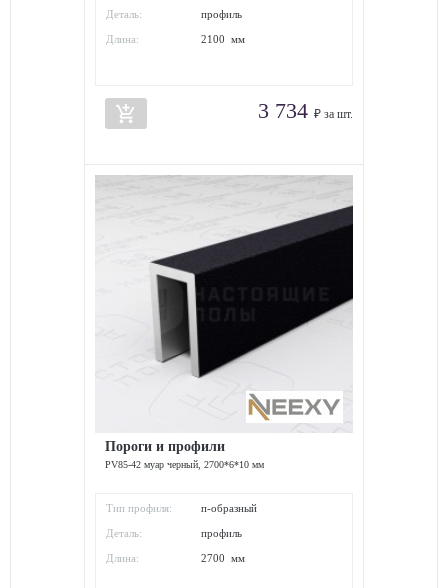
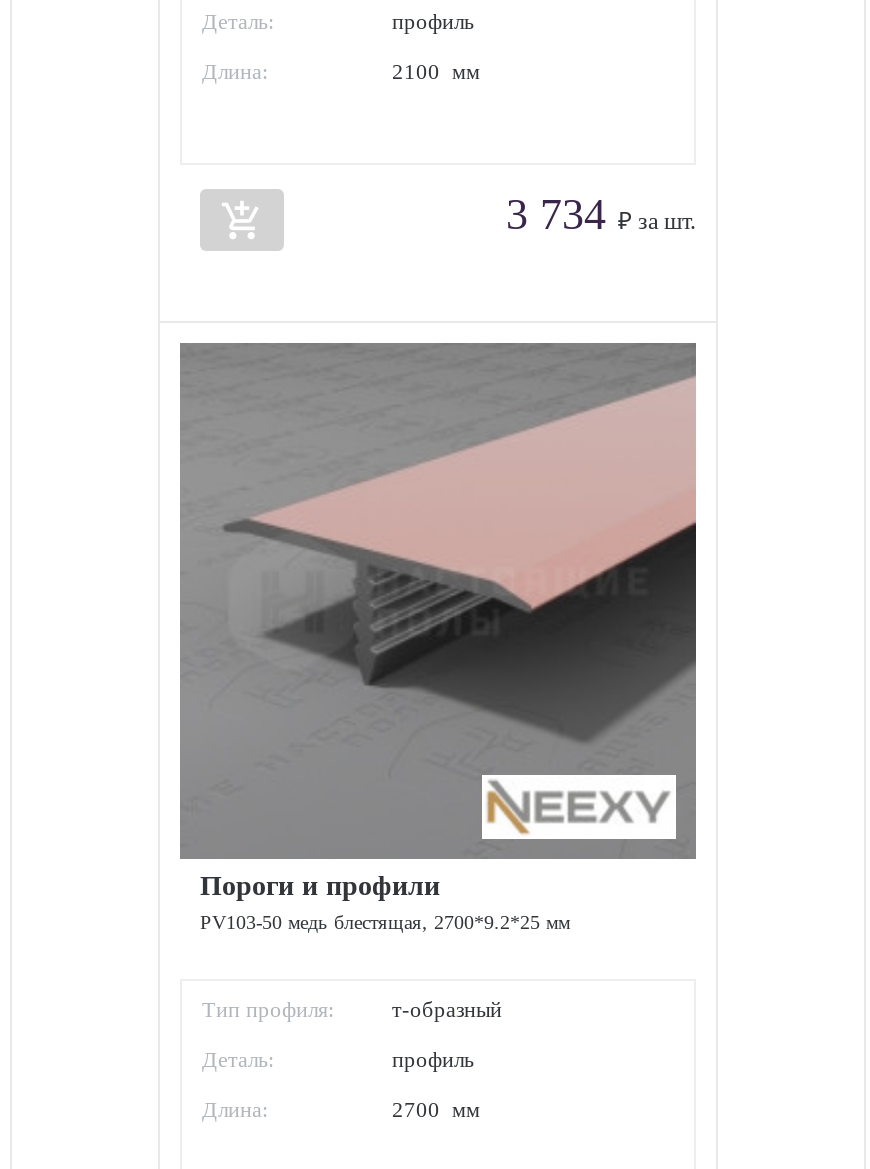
[96,176,354,470] [image] | PV85-42 муар черный, 2700*6*10 мм -> [178,343,698,933] [image] | PV103-50 медь блестящая, 2700*9.2*25 мм
[201,502,257,514] п-образный -> [392,997,502,1021] т-образный

